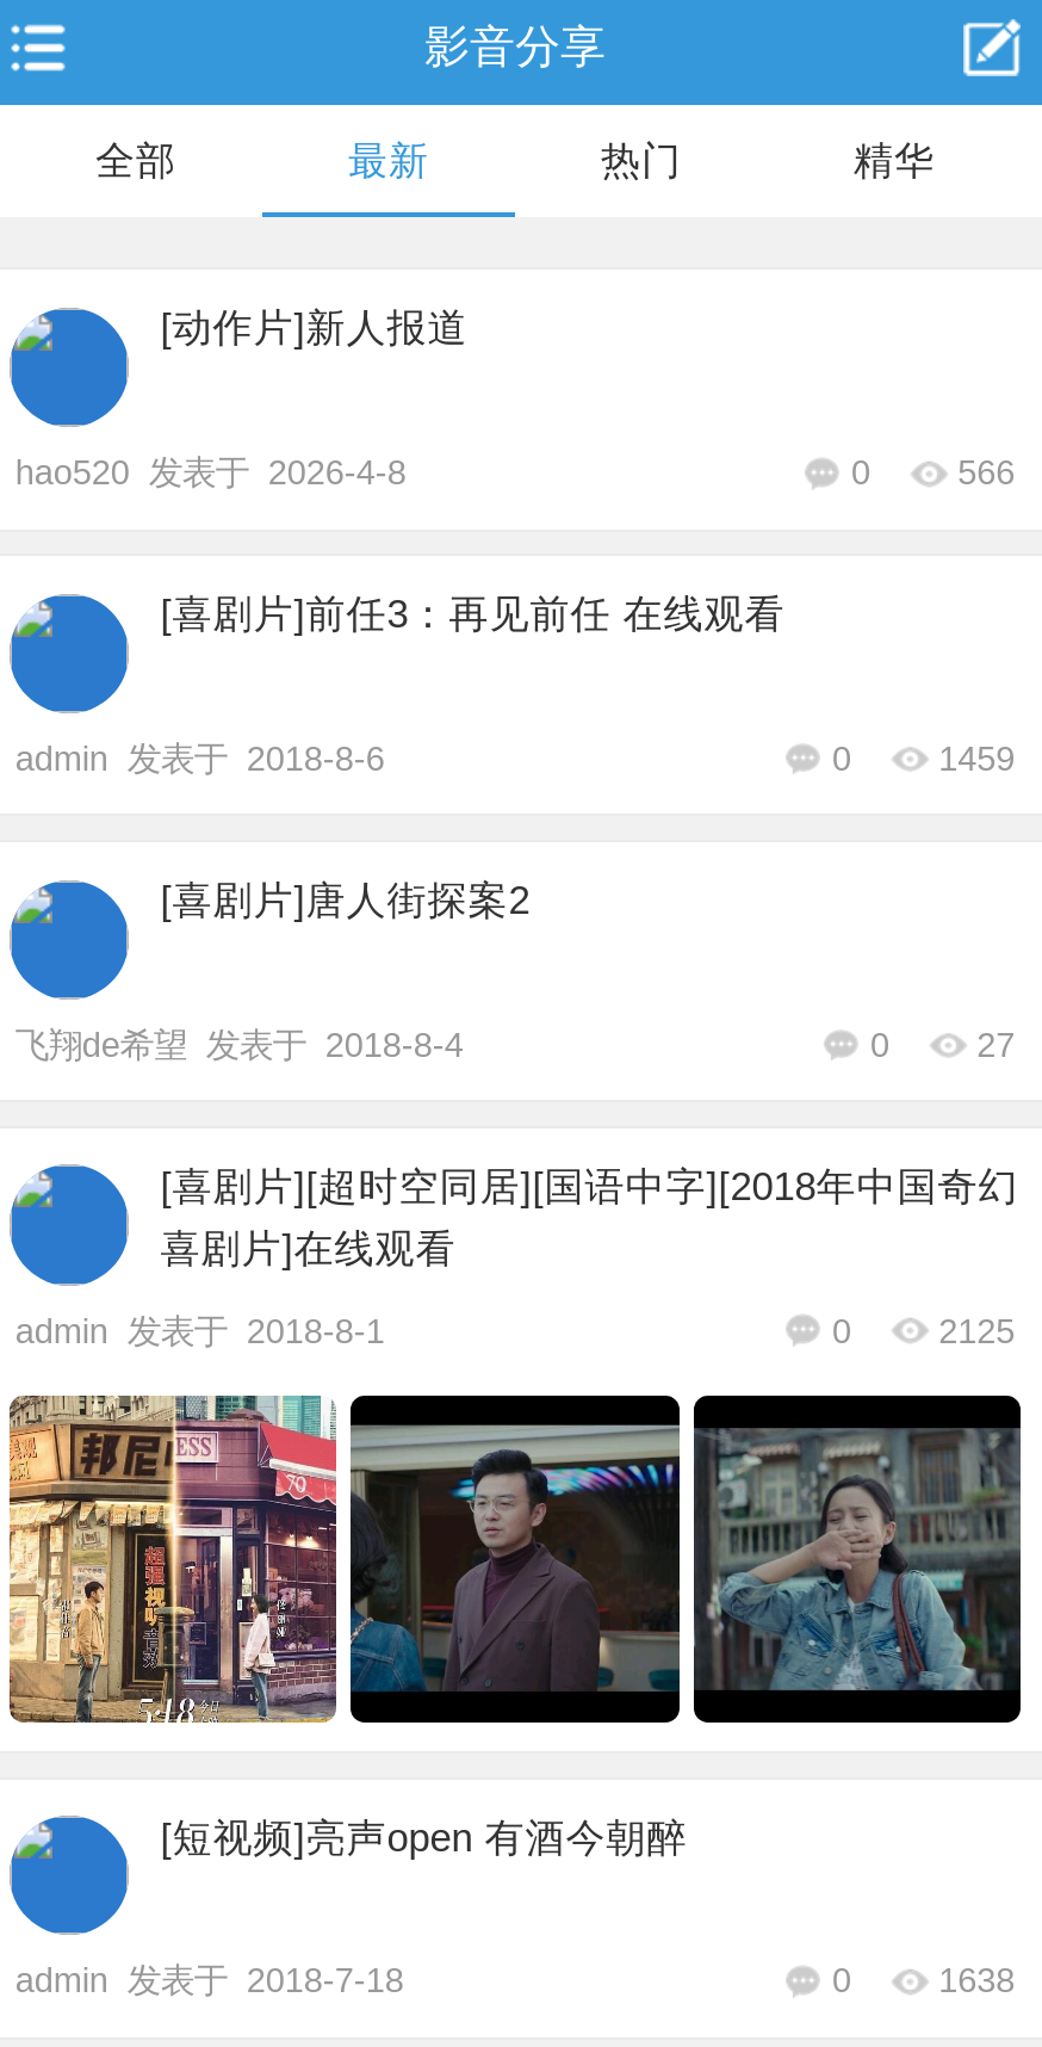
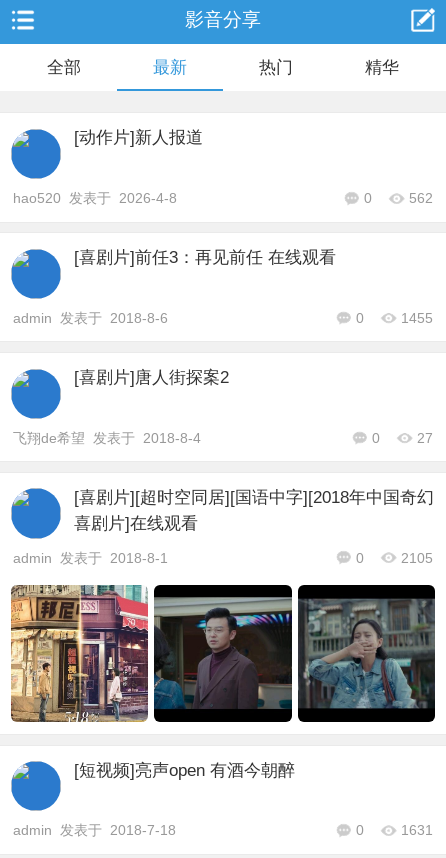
[948,453,1015,491] 566 -> [405,190,433,206] 562
[823,739,1015,777] 0 1459 -> [352,310,433,326] 0 1455
[823,1311,1015,1349] 0 2125 -> [352,549,433,565] 0 2105
[929,1962,1015,2000] 1638 -> [397,822,433,838] 1631

